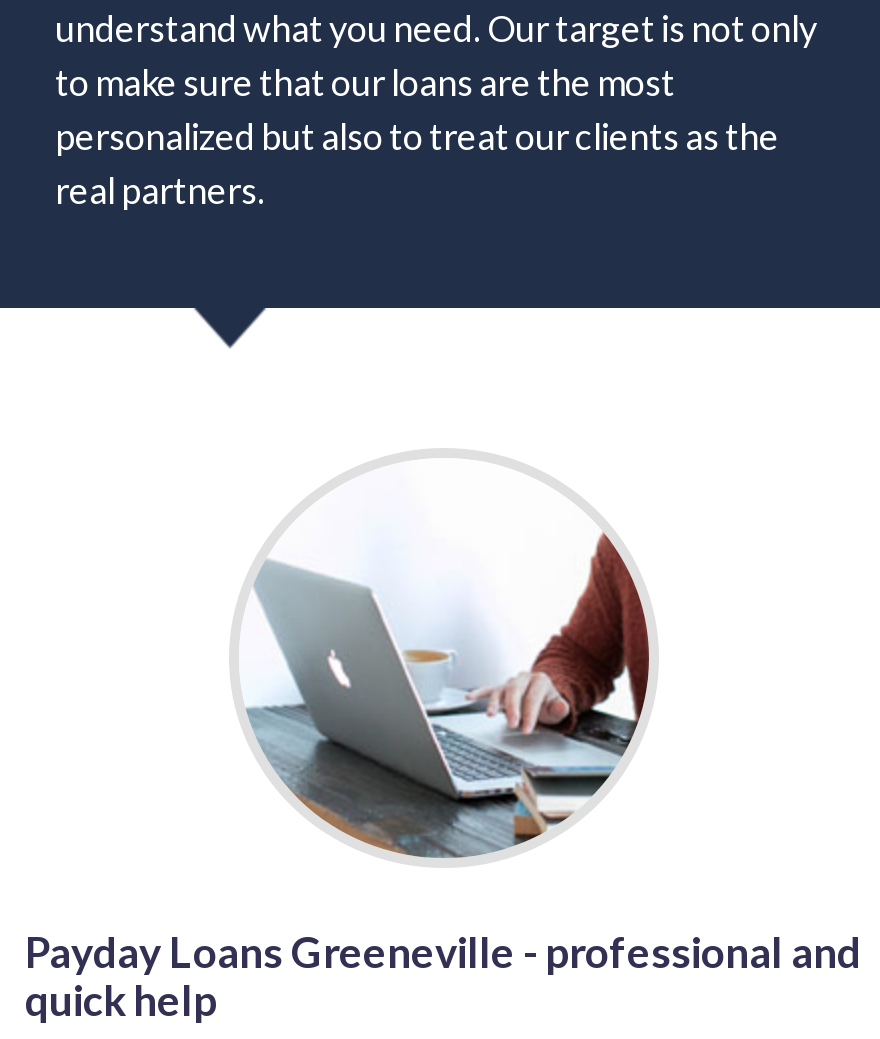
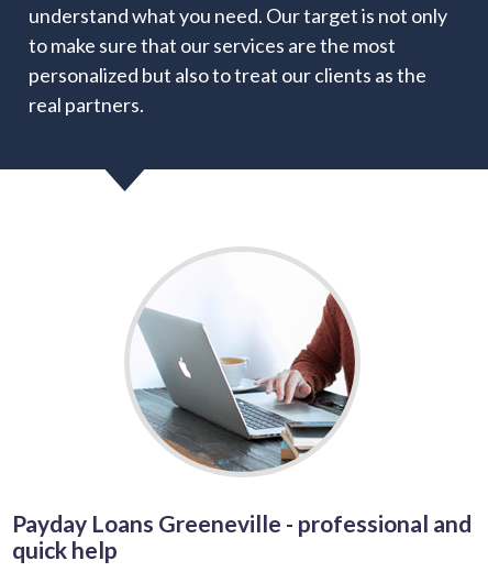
[55,60,675,104] to make sure that our loans are the most -> [29,33,396,57] to make sure that our services are the most

